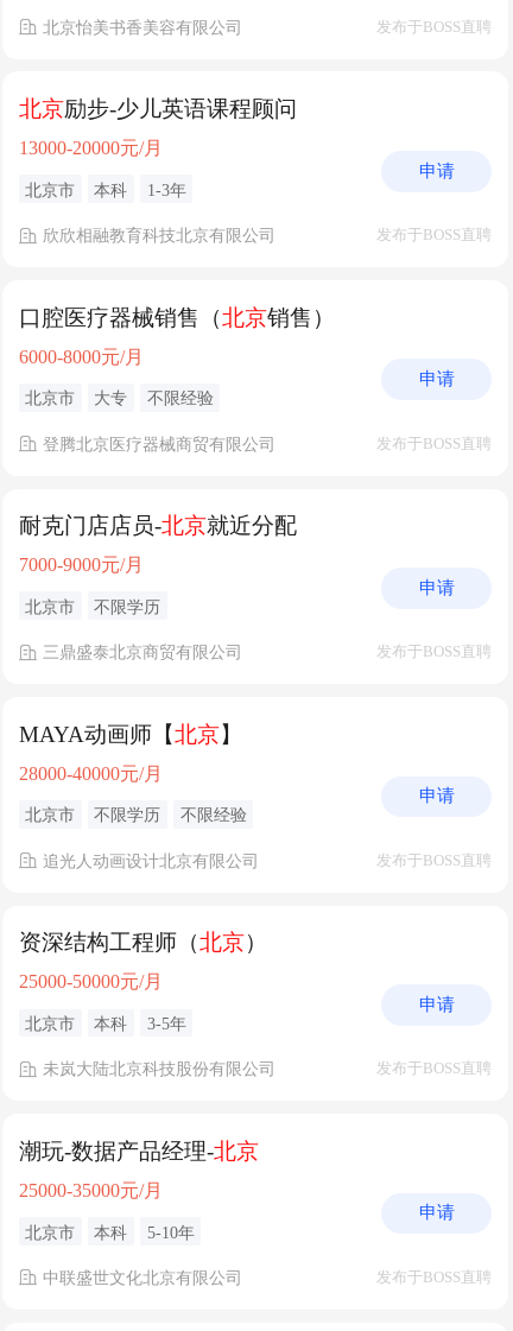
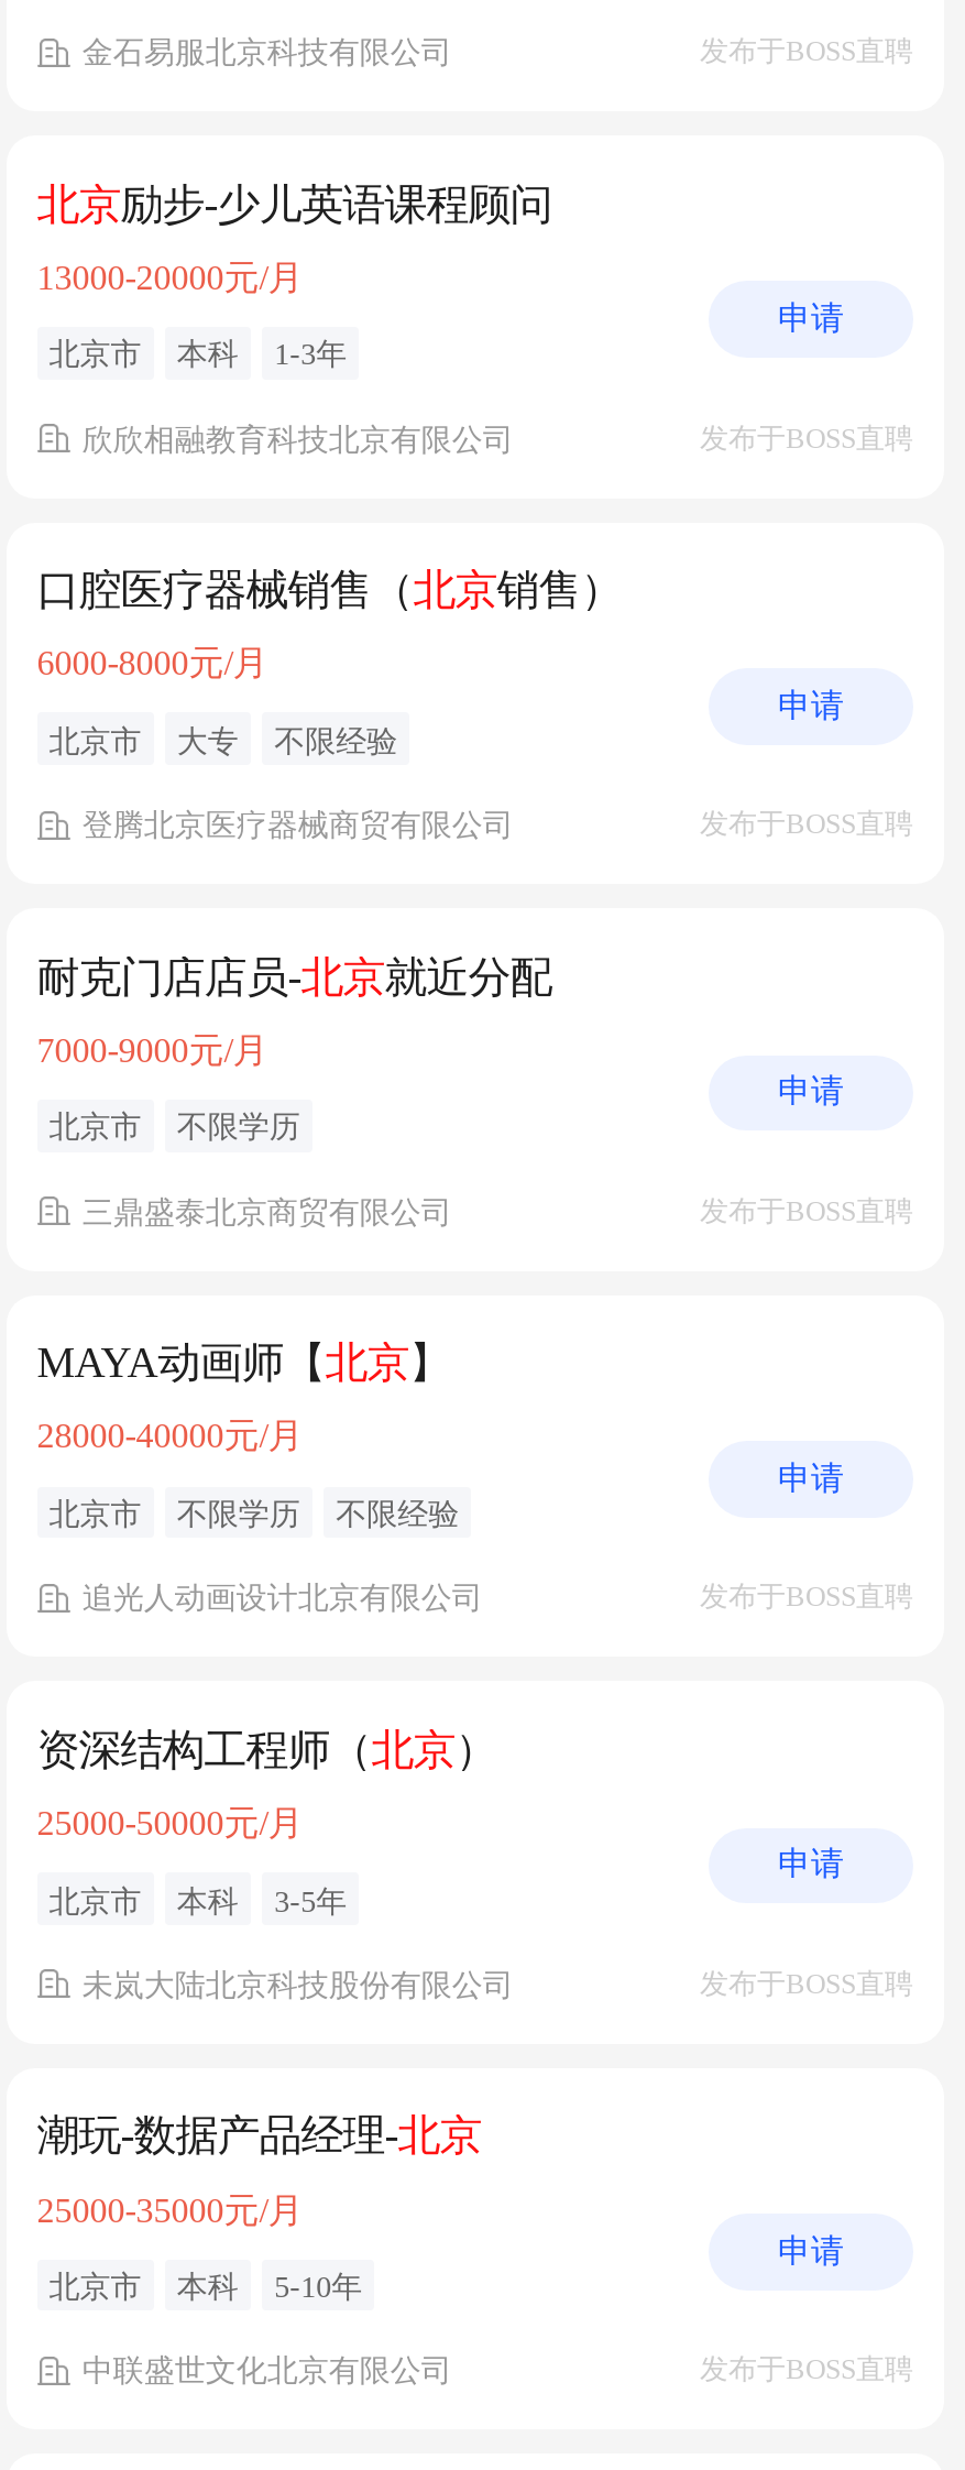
[43,17,243,36] 北京怡美书香美容有限公司 -> [82,34,452,70] 金石易服北京科技有限公司

